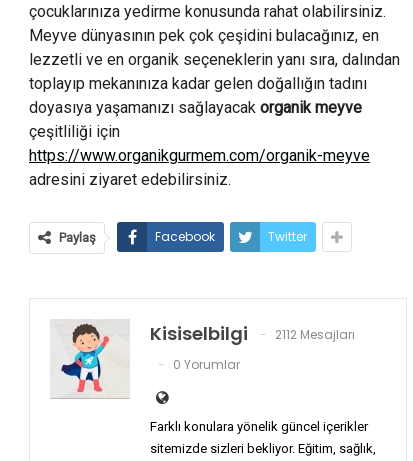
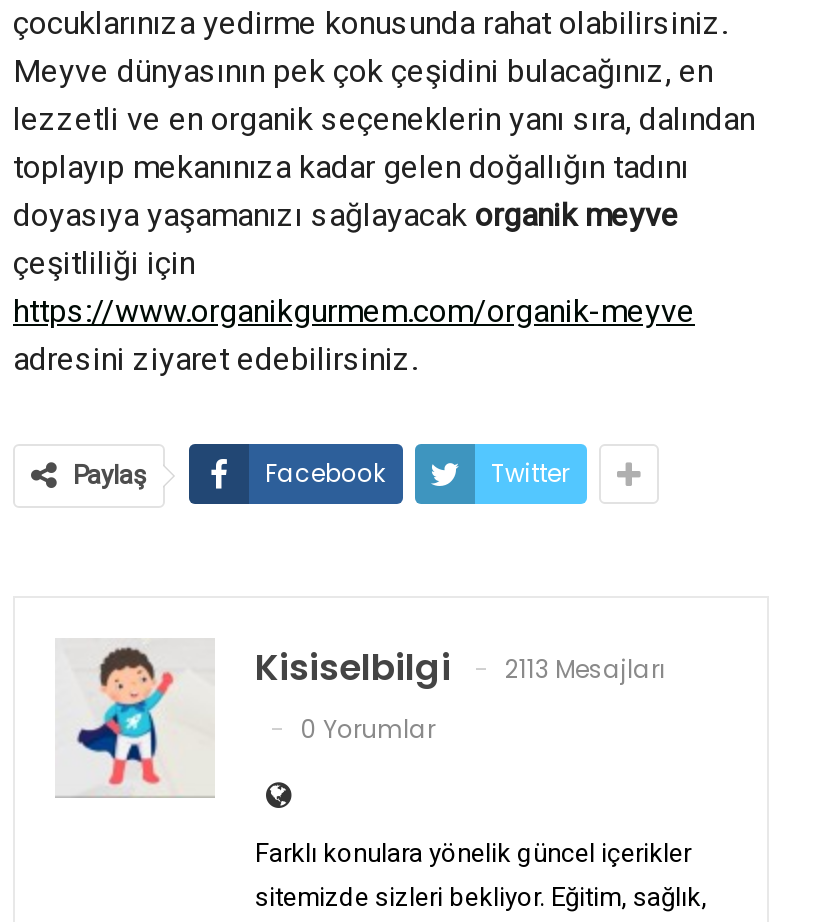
[150,321,355,346] Kisiselbilgi 2112 Mesajları -> [255,643,665,693] Kisiselbilgi 2113 Mesajları

